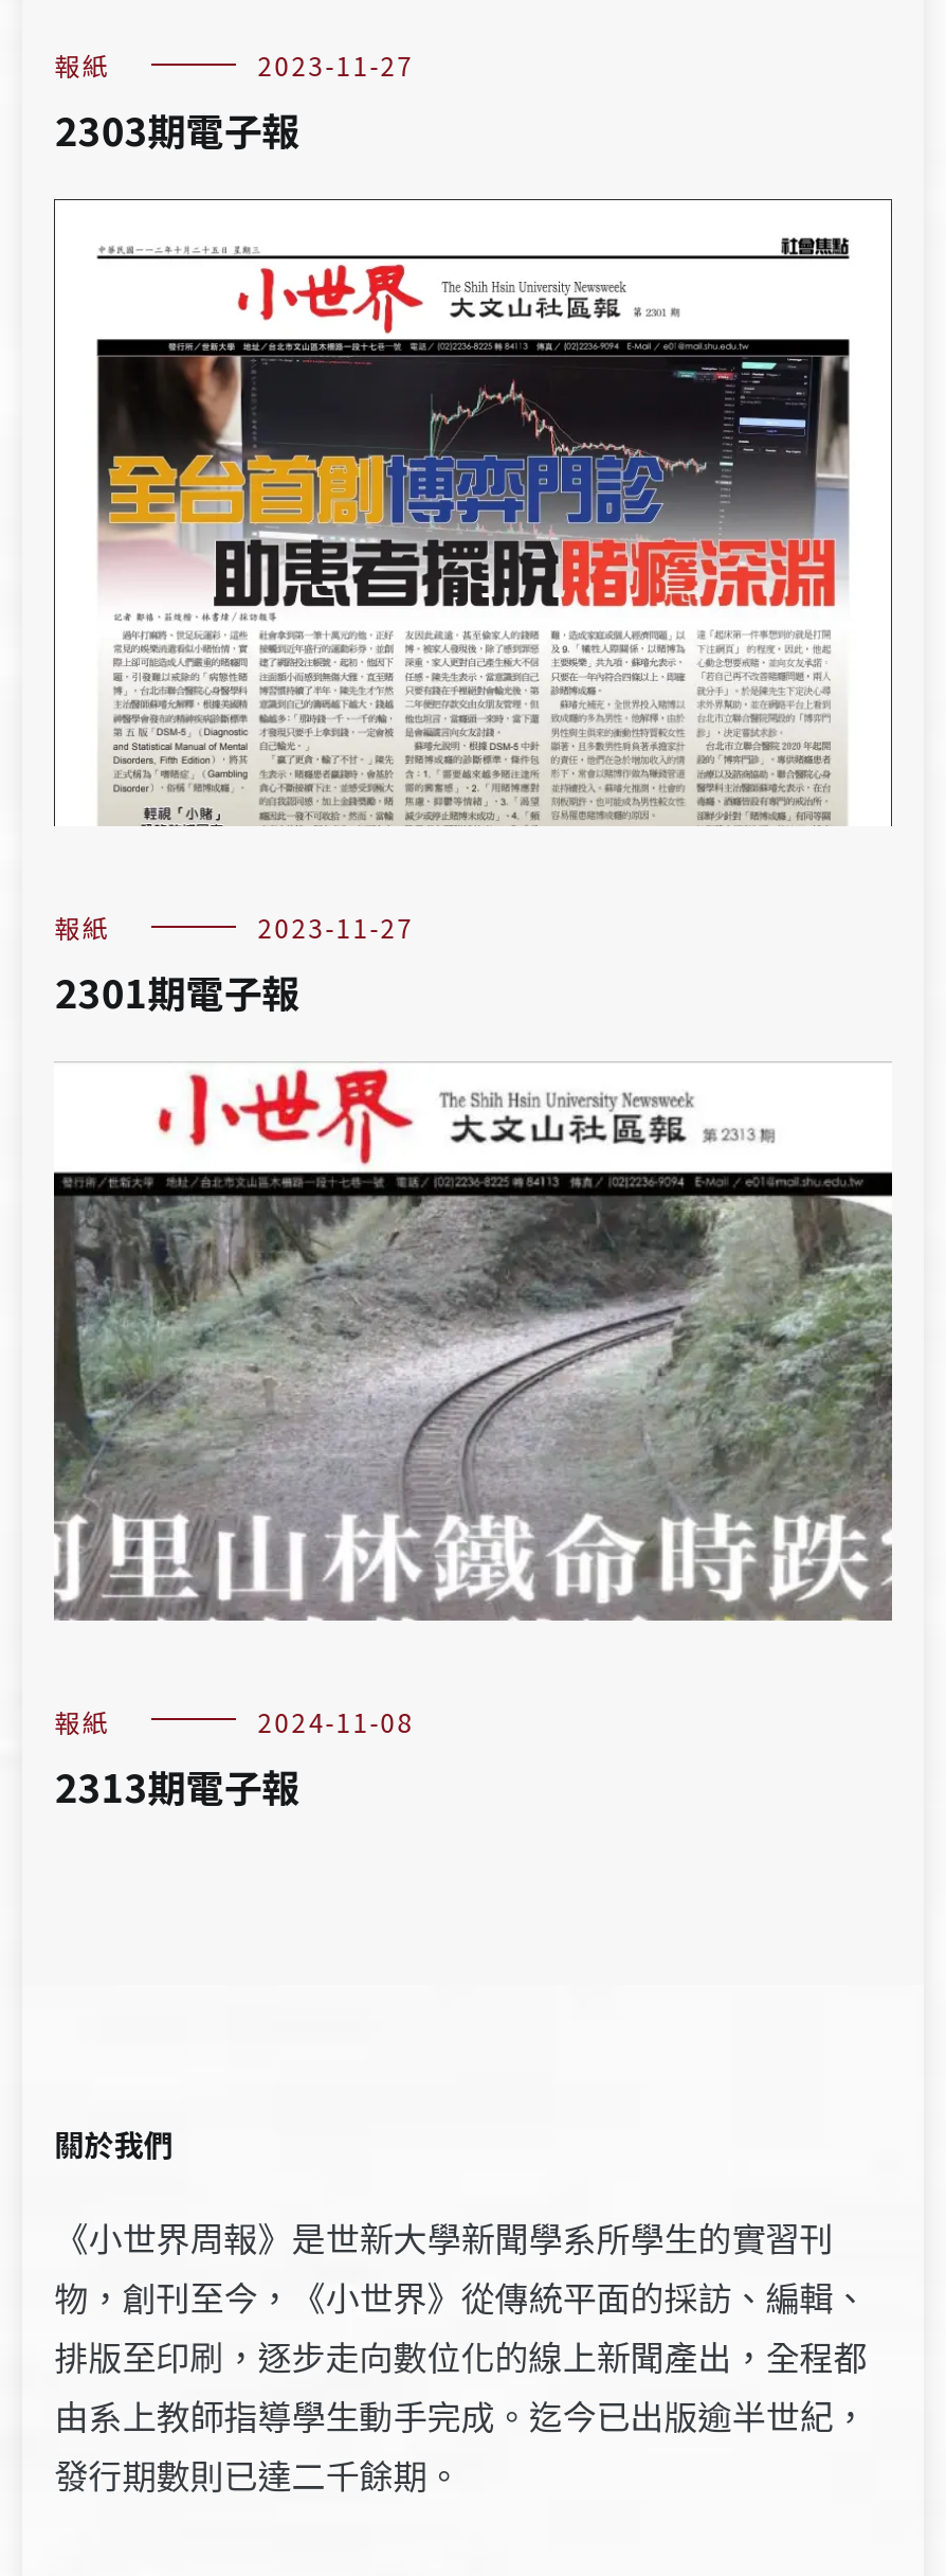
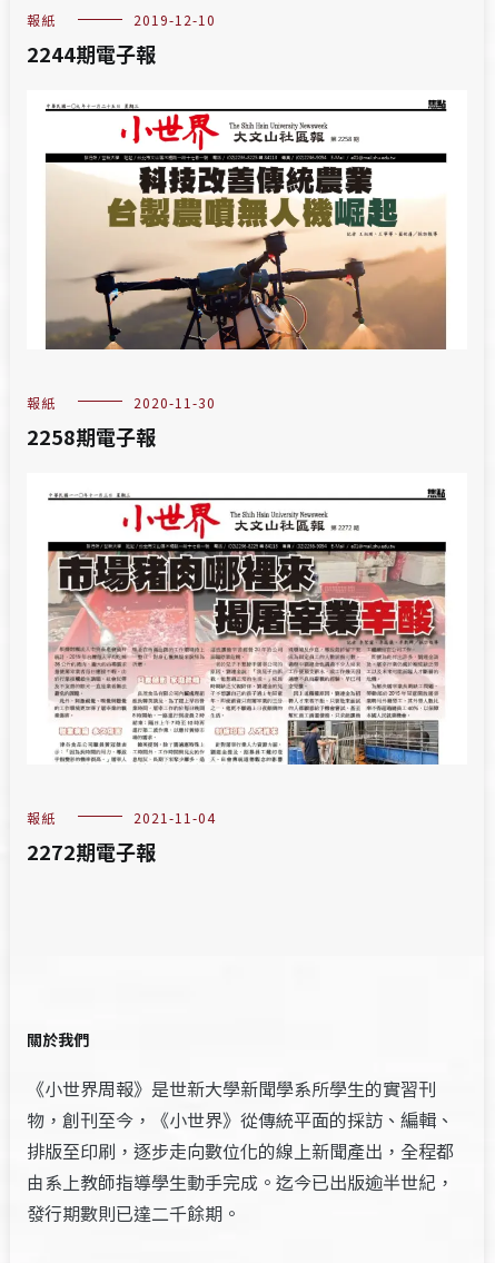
[258,47,414,83] 2023-11-27 -> [134,10,216,29] 2019-12-10
[54,102,300,157] 2303期電子報 -> [27,39,156,68] 2244期電子報
[90,199,892,945] [image] | 2023-11-27 -> [44,99,447,411] [image] | 2020-11-30
[54,964,300,1019] 2301期電子報 -> [27,421,156,450] 2258期電子報
[52,1068,894,1739] [image] | 2024-11-08 -> [27,477,467,827] [image] | 2021-11-04
[54,1758,300,1813] 2313期電子報 -> [27,837,156,866] 2272期電子報

